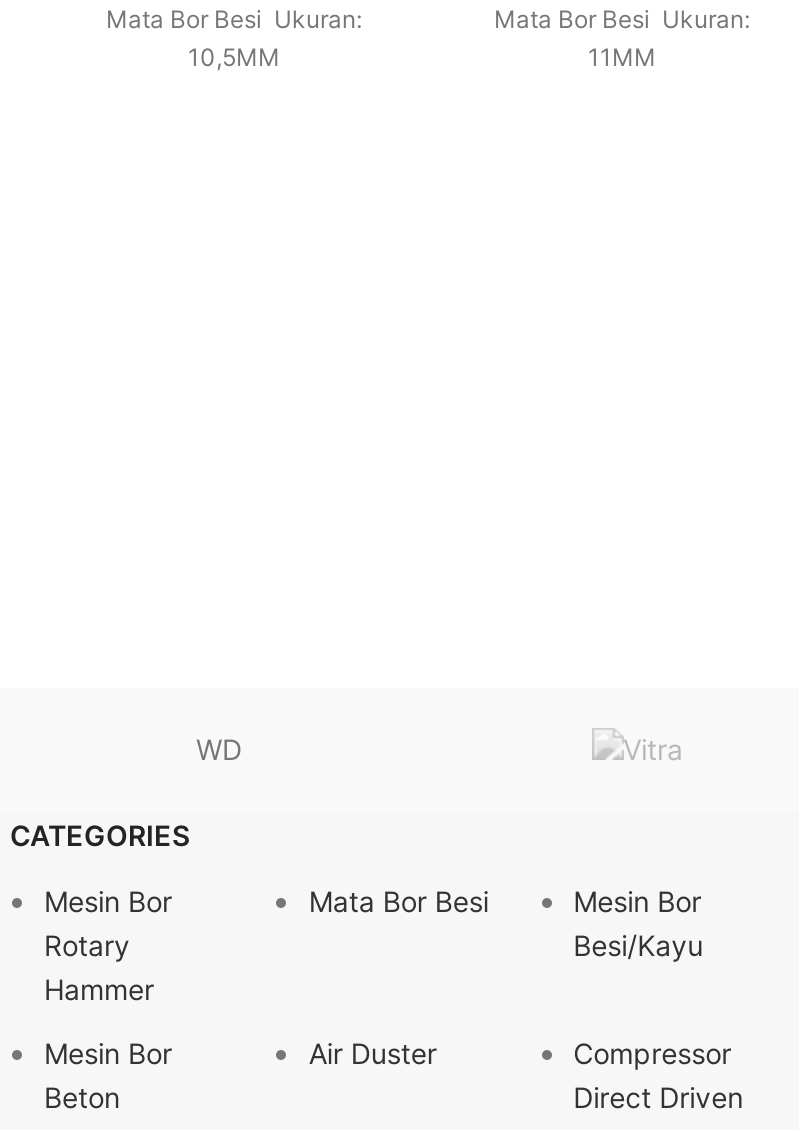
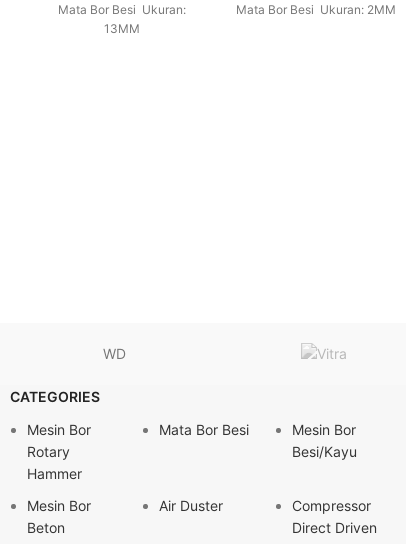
[494,4,750,72] Mata Bor Besi Ukuran: | 11MM -> [236,2,396,17] Mata Bor Besi Ukuran: 2MM
[188,42,280,72] 10,5MM -> [104,21,140,36] 13MM

